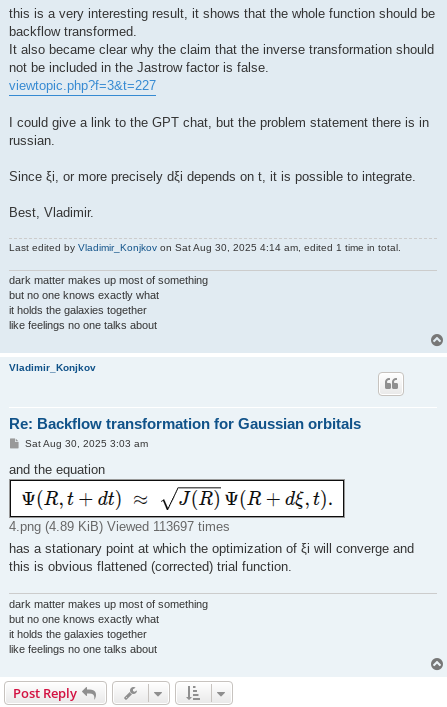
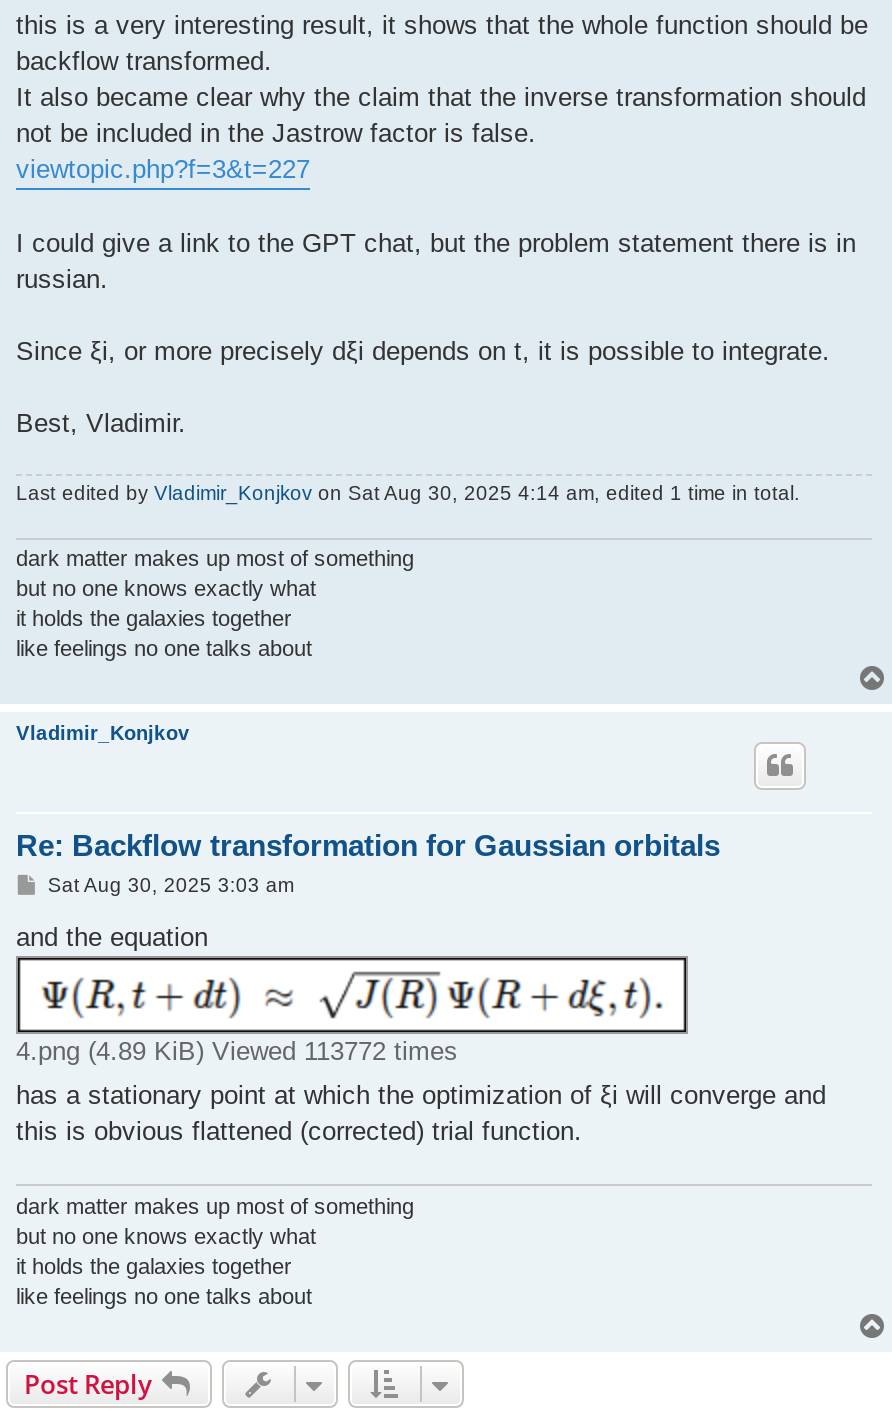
[9,519,230,534] 4.png (4.89 KiB) Viewed 113697 times -> [16,1036,458,1066] 4.png (4.89 KiB) Viewed 113772 times

